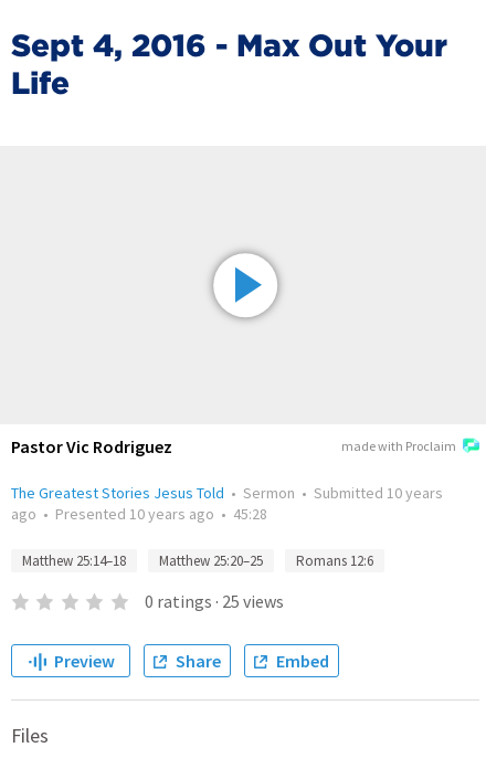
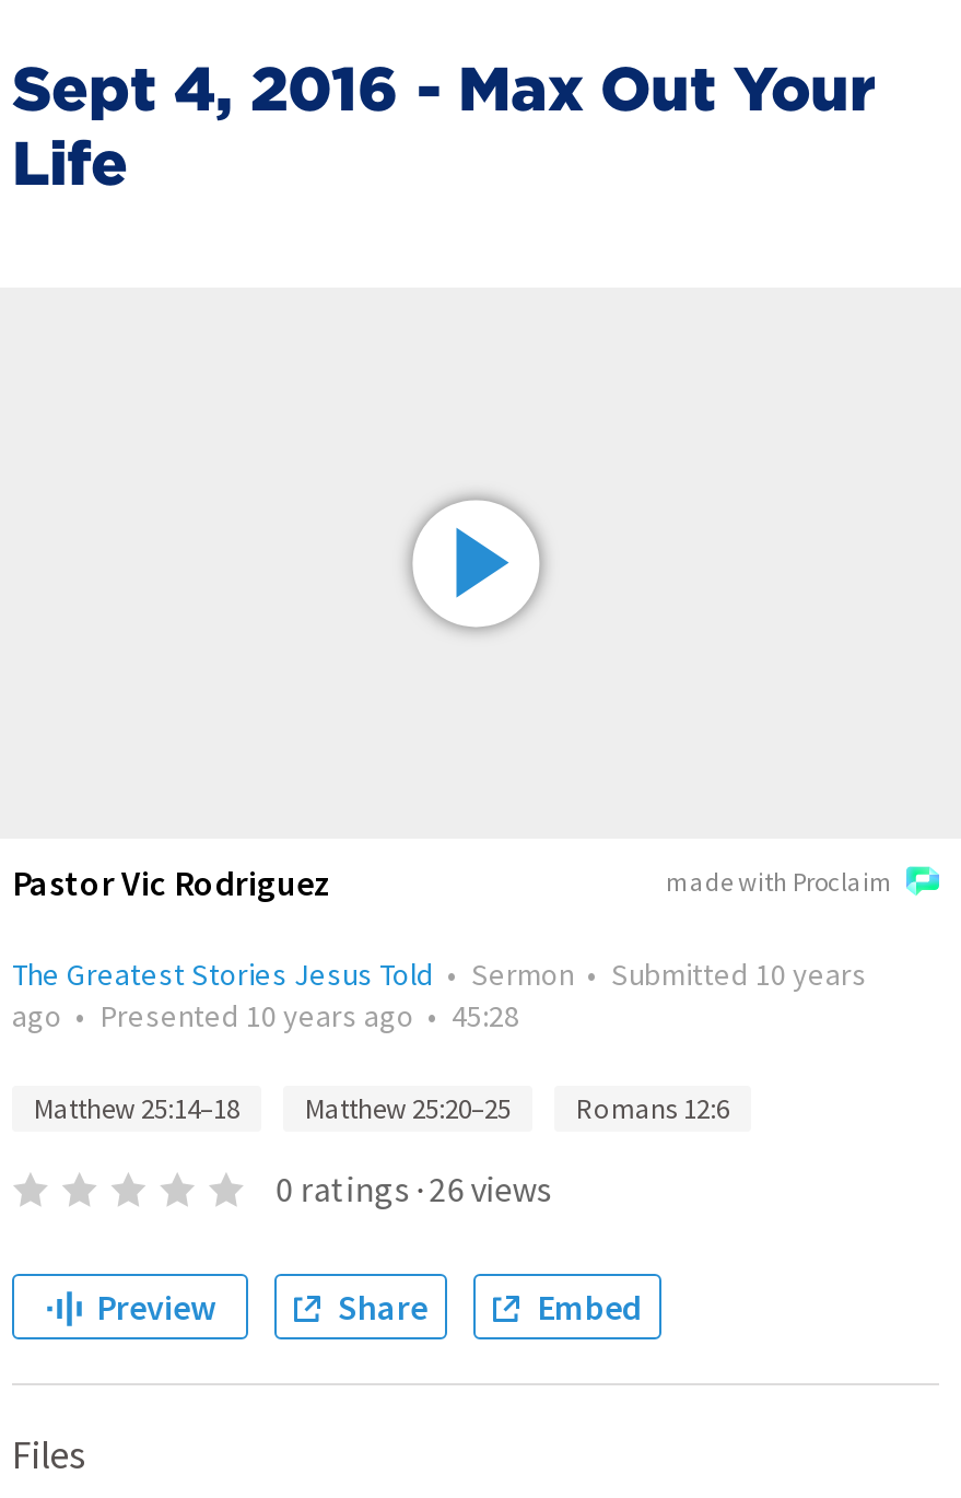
[144,590,284,612] 0 ratings · 25 views -> [276,1167,551,1210] 0 ratings · 26 views

